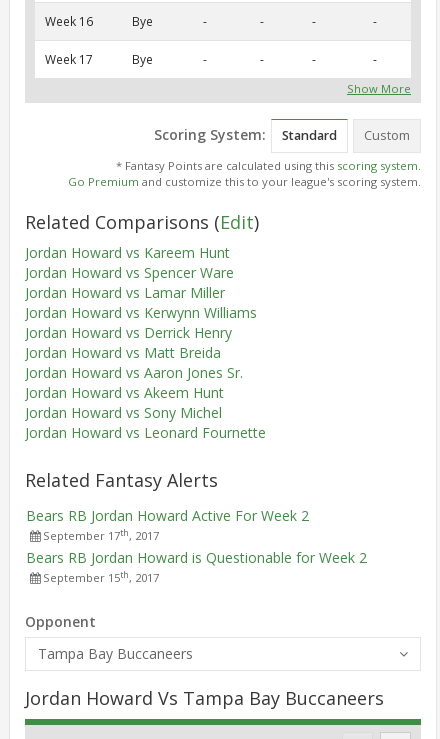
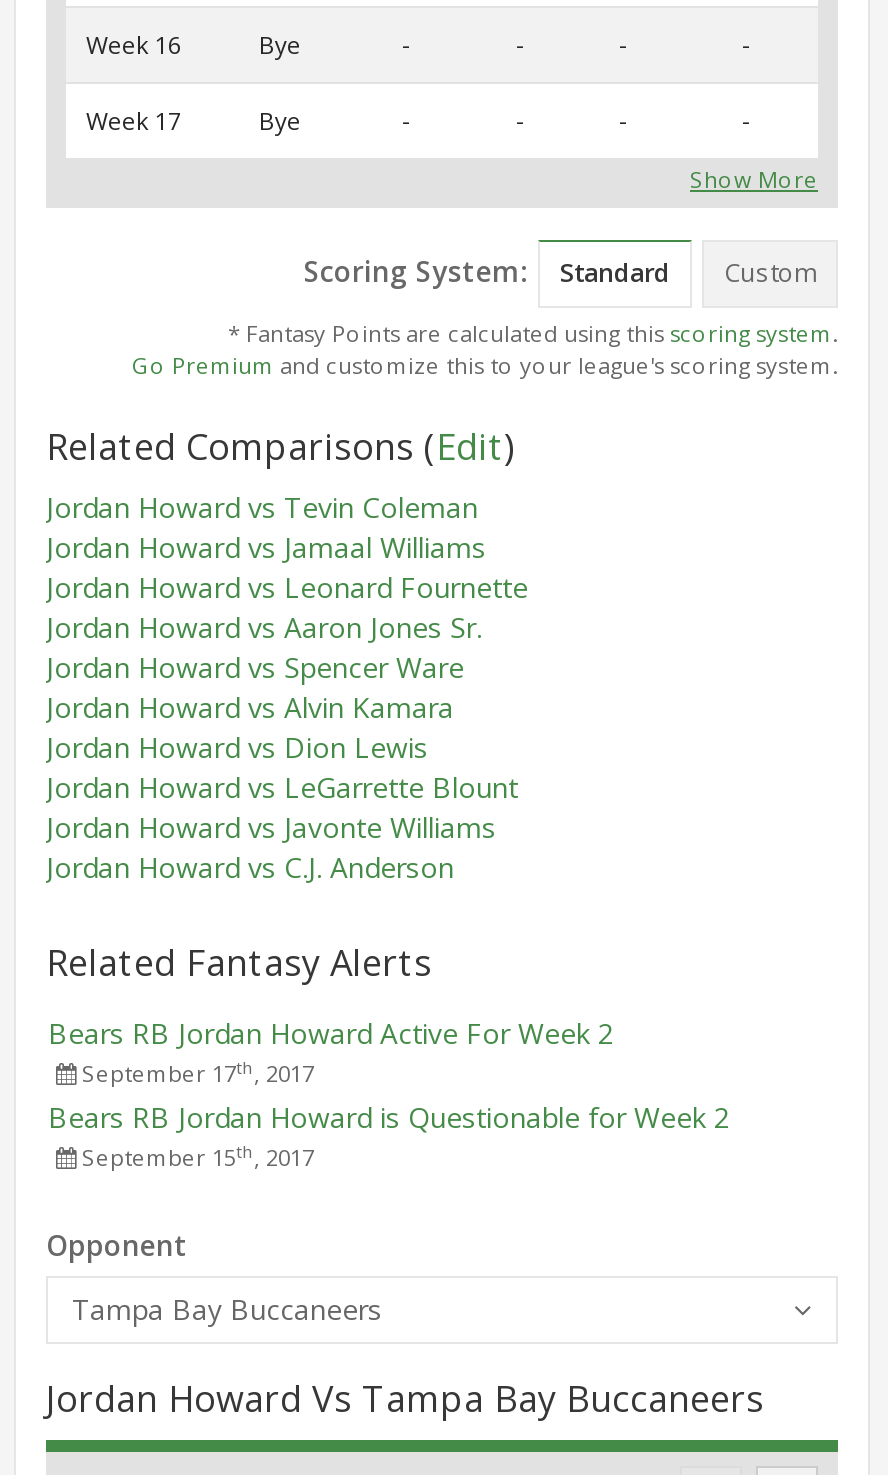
[25,243,230,262] Jordan Howard vs Kareem Hunt -> [46,488,486,566] Jordan Howard vs Tevin Coleman | Jordan Howard vs Jamaal Williams
moved [25,263,234,282] -> [46,648,464,686]: Jordan Howard vs Spencer Ware
[25,283,257,422] Jordan Howard vs Lamar Miller | Jordan Howard vs Kerwynn Williams | Jordan Howard vs Derrick Henry | Jordan Howard vs Matt Breida | Jordan Howard vs Akeem Hunt | Jordan Howard vs Sony Michel -> [46,688,518,886] Jordan Howard vs Alvin Kamara | Jordan Howard vs Dion Lewis | Jordan Howard vs LeGarrette Blount | Jordan Howard vs Javonte Williams | Jordan Howard vs C.J. Anderson
moved [25,363,243,382] -> [46,608,482,646]: Jordan Howard vs Aaron Jones Sr.
moved [25,423,266,442] -> [46,568,528,606]: Jordan Howard vs Leonard Fournette

